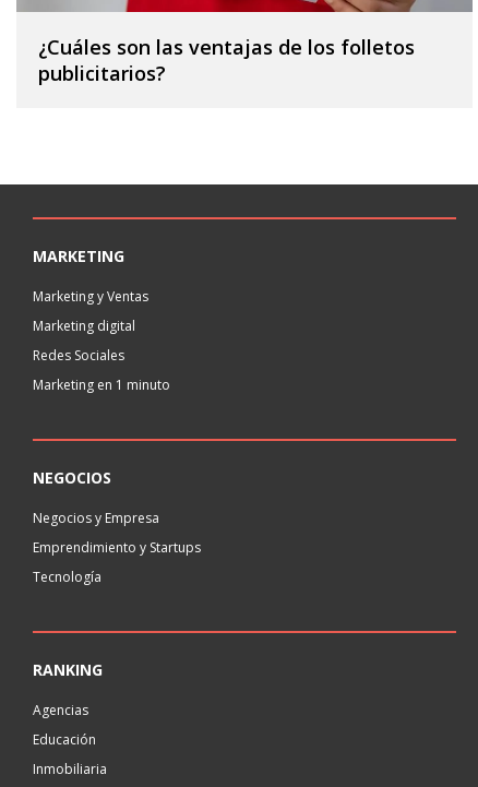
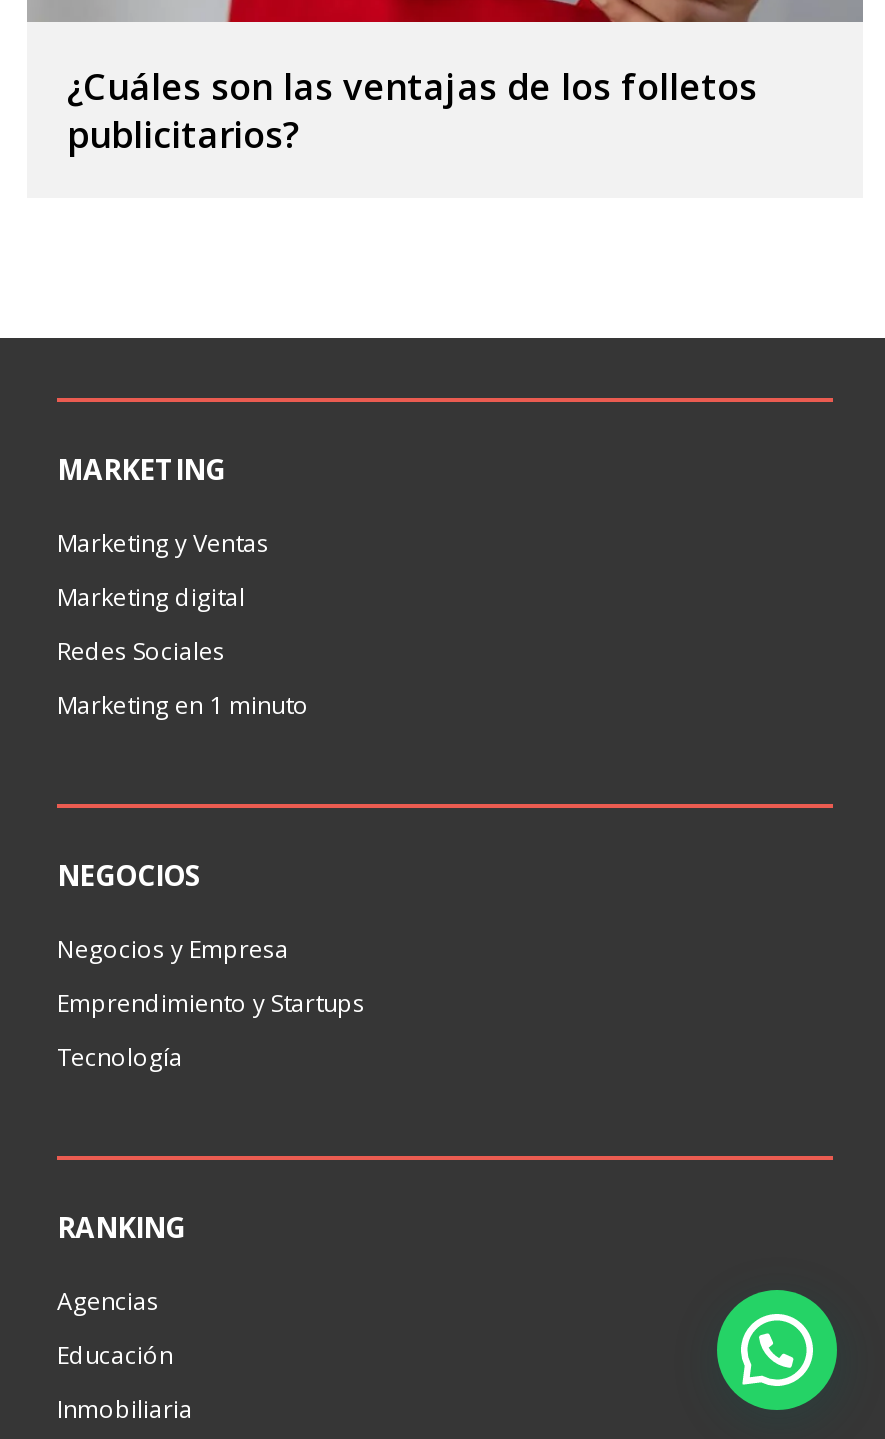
none -> [715,1288,839,1412] [image]

